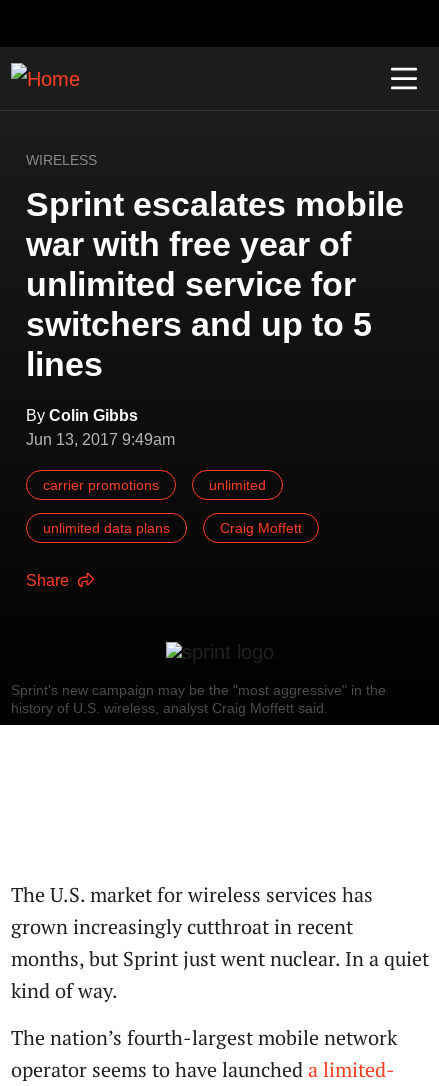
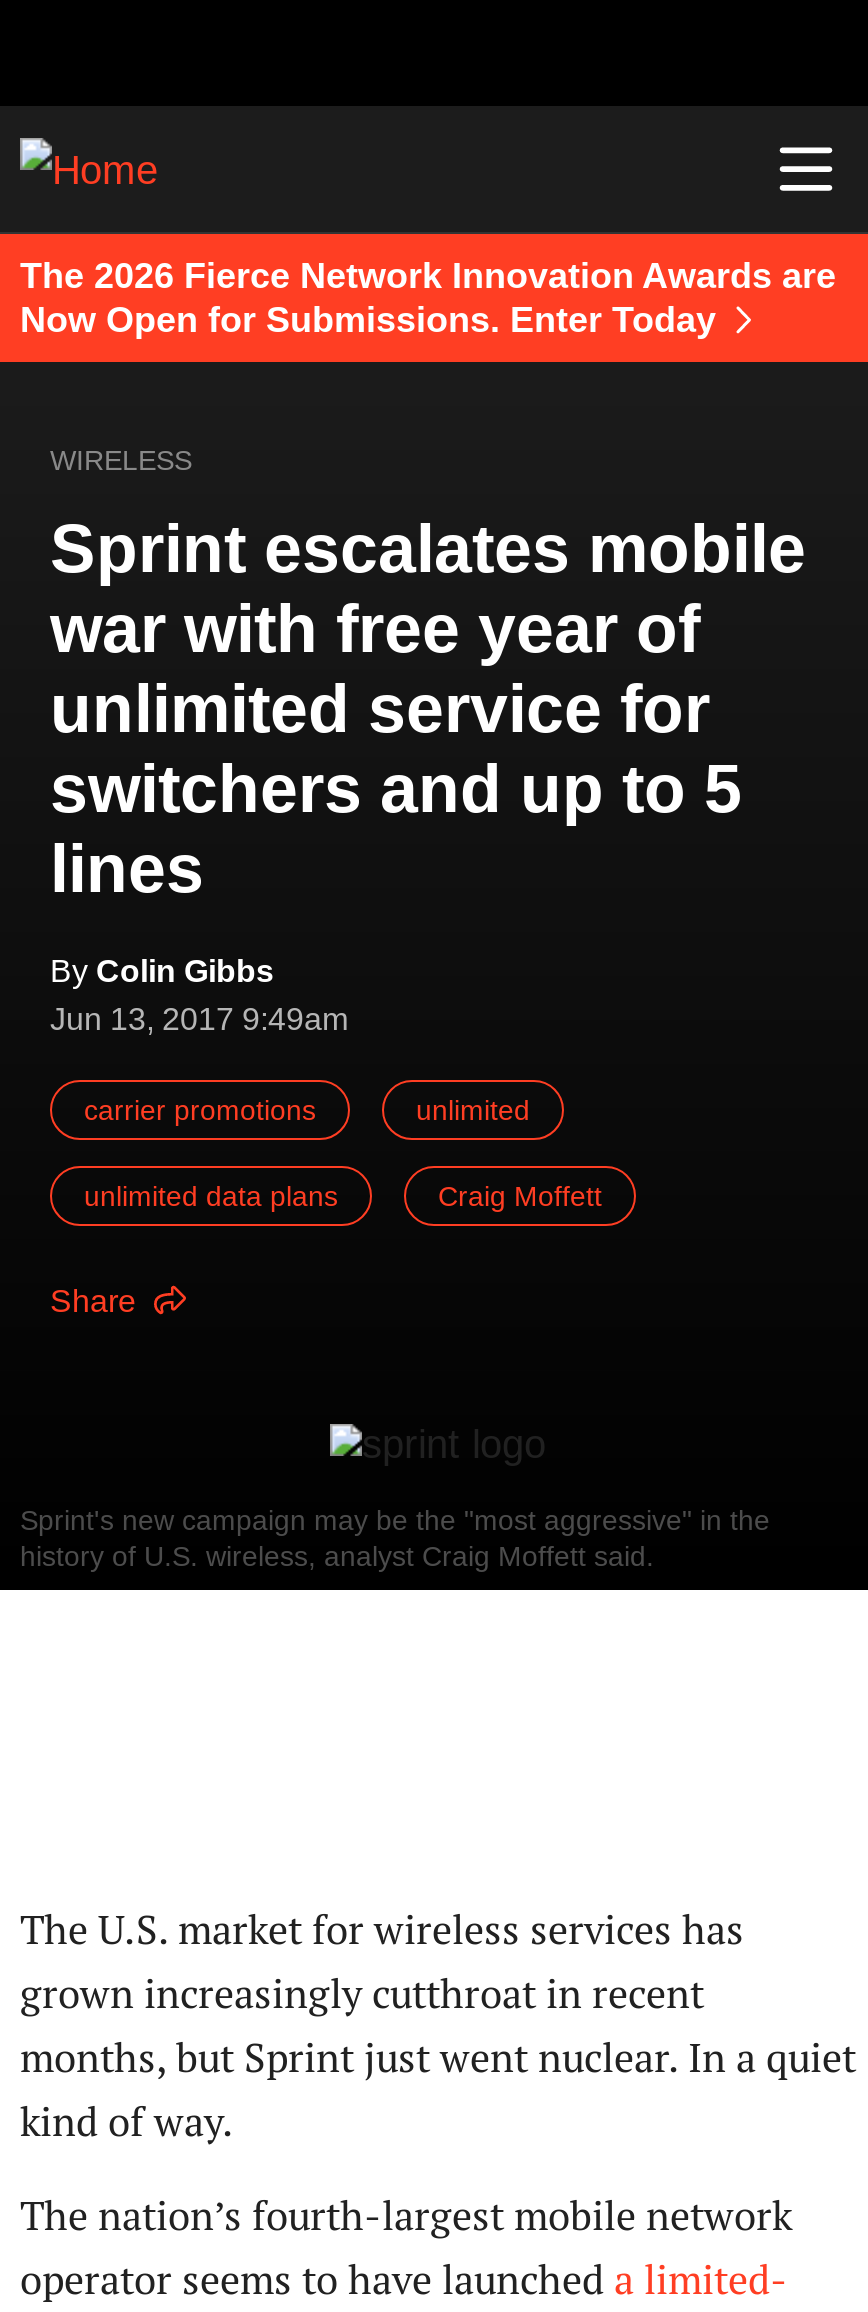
none -> [20,256,836,340] The 2026 Fierce Network Innovation Awards are | Now Open for Submissions. Enter Today

